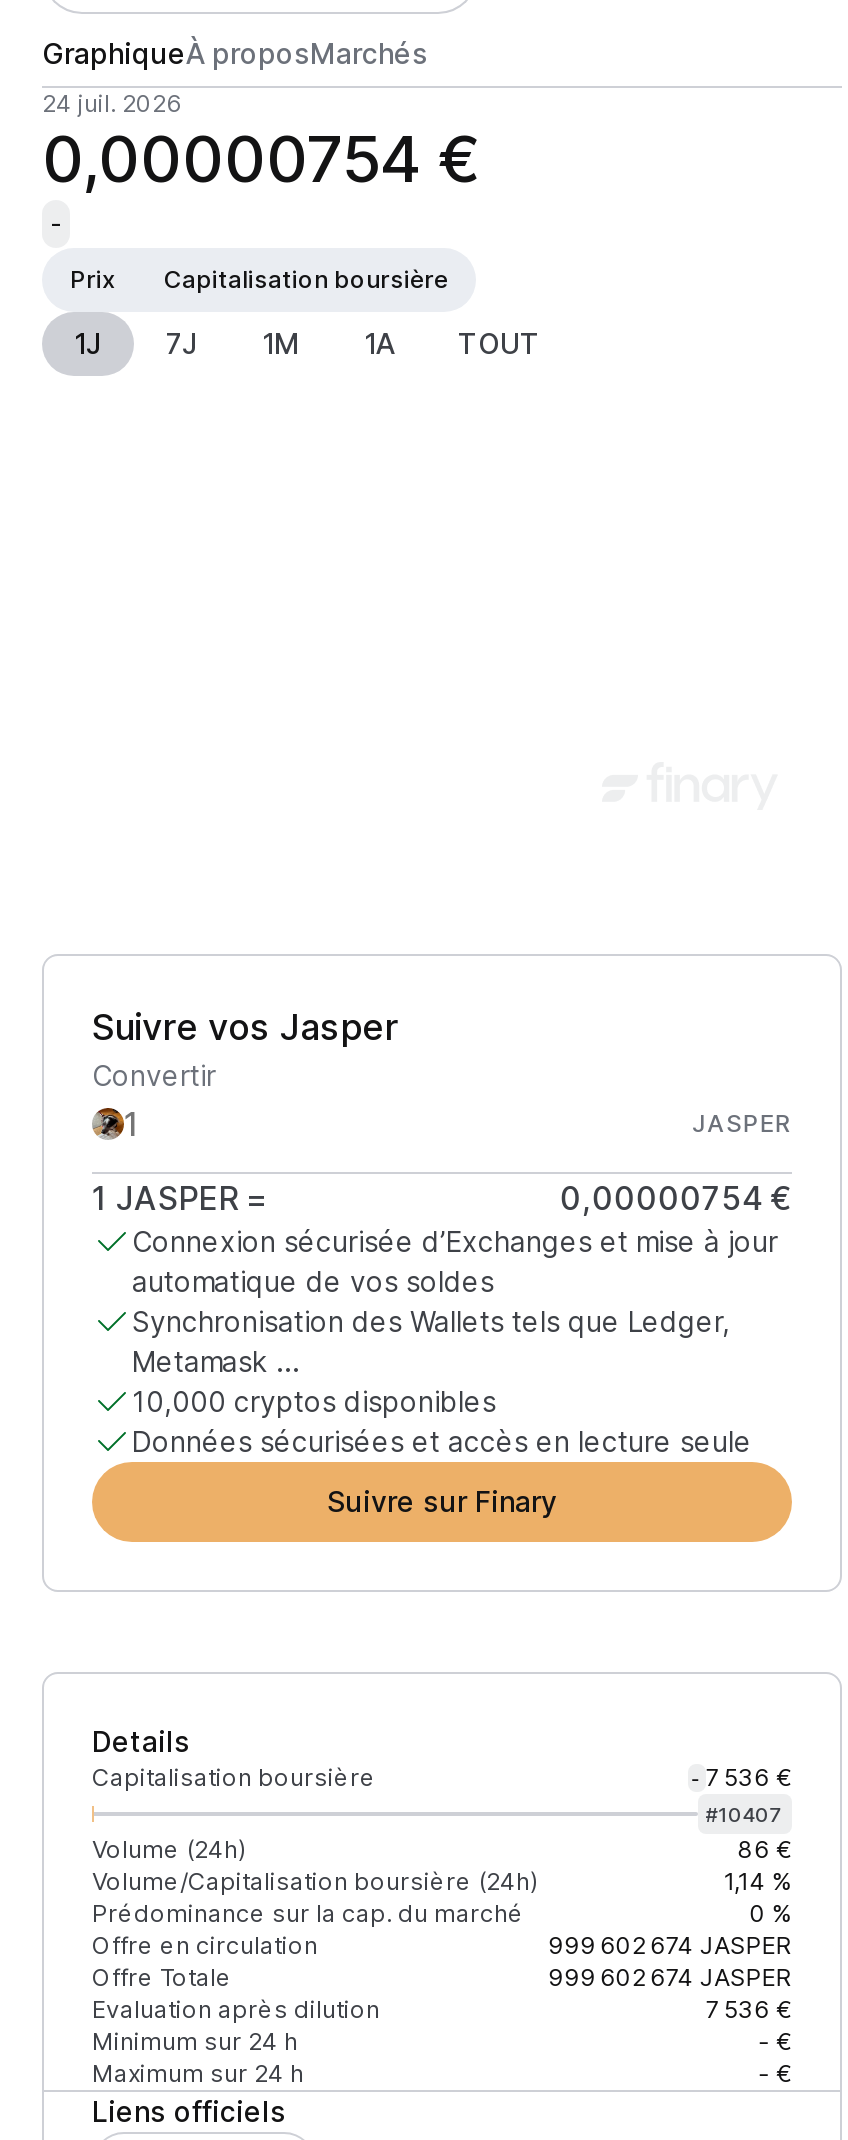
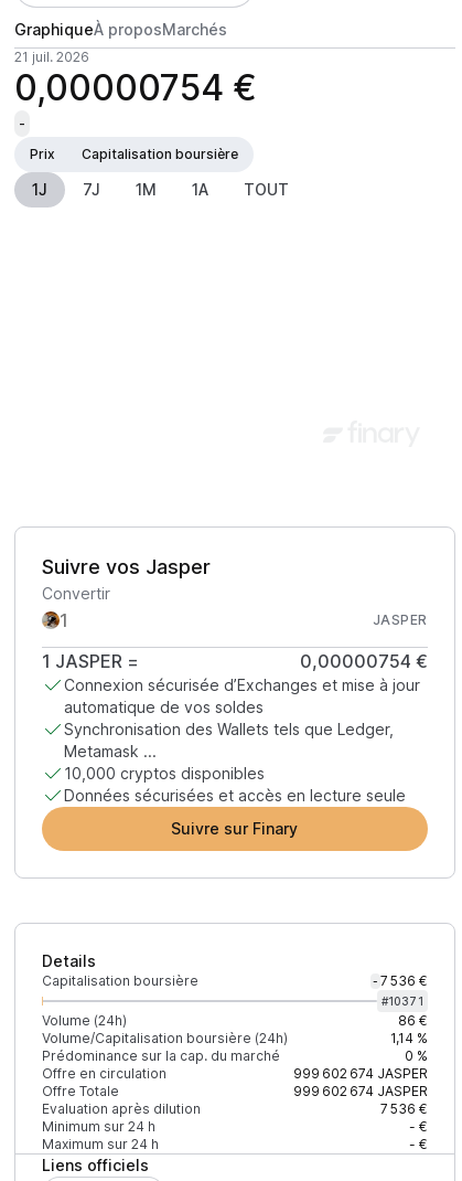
[42,88,182,118] 24 juil. 2026 -> [14,49,89,65] 21 juil. 2026
[705,1802,784,1826] #10407 -> [381,994,423,1008] #10371

